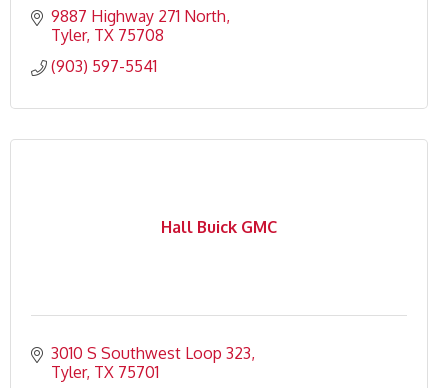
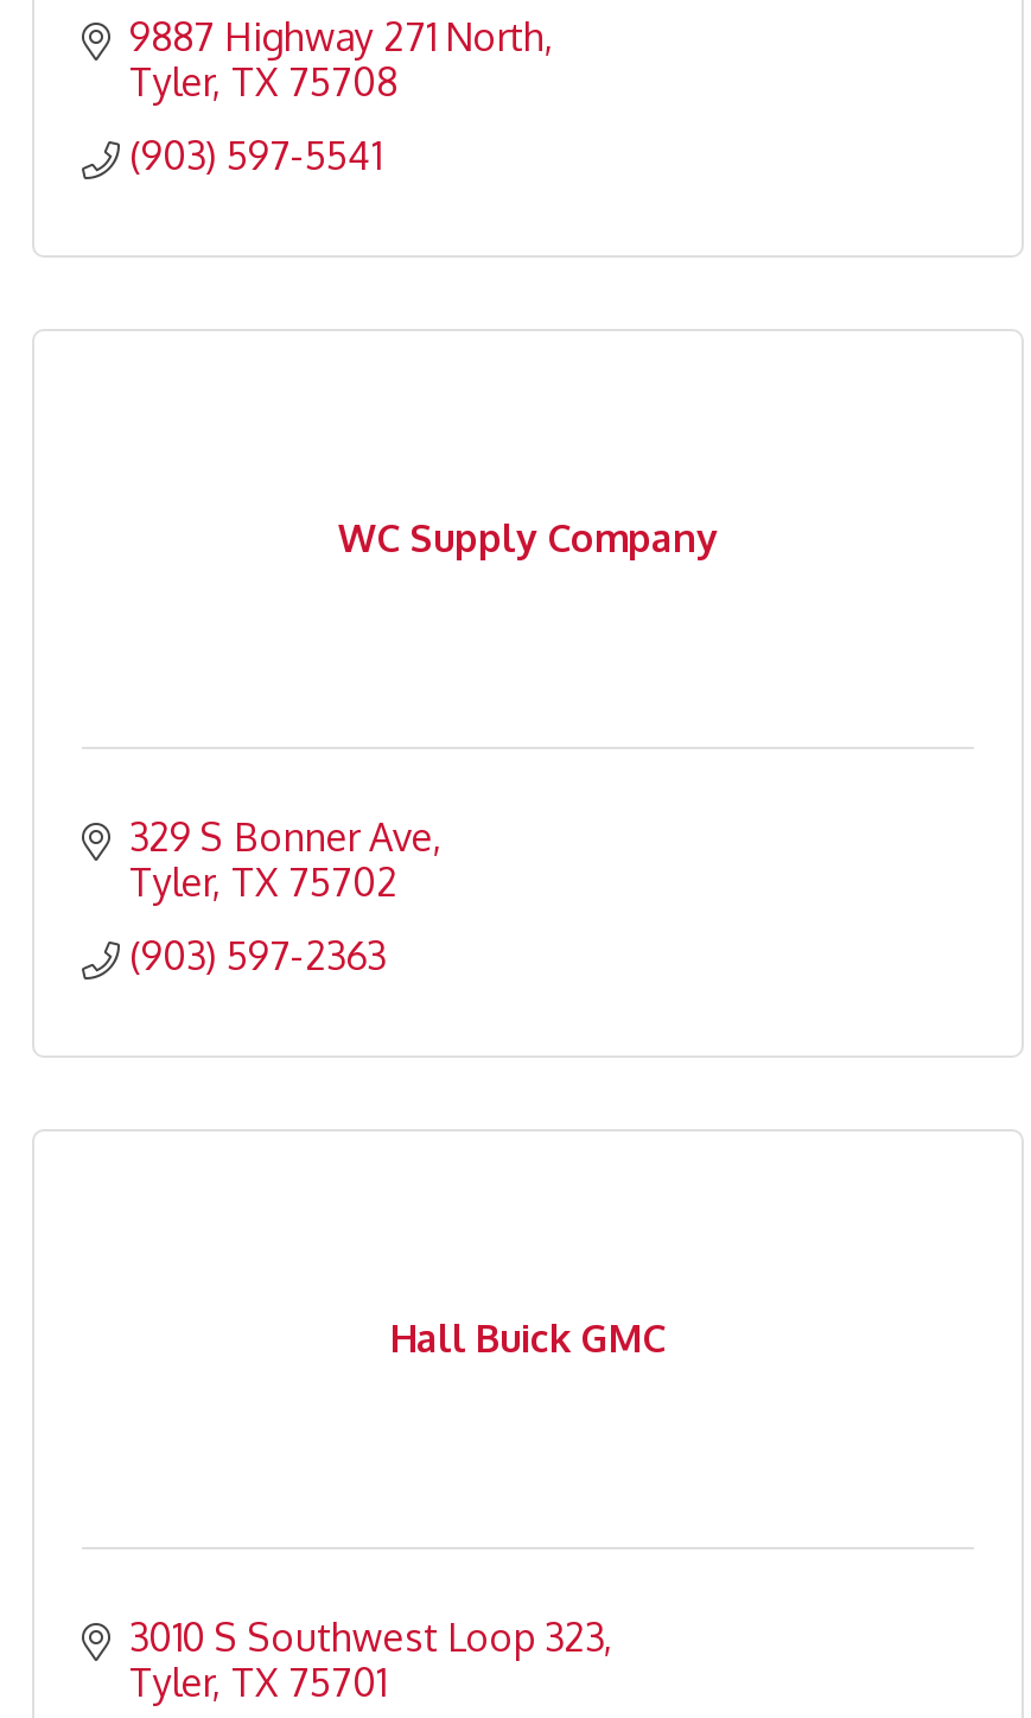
none -> [129,813,433,979] 329 S Bonner Ave | Tyler TX 75702 | (903) 597-2363
none -> [338,514,718,561] WC Supply Company

